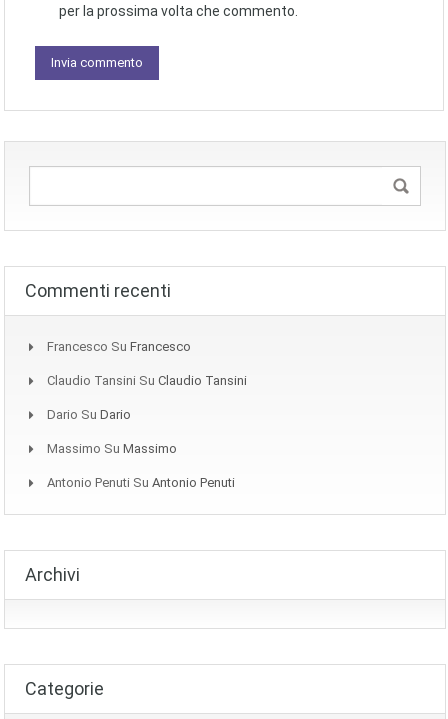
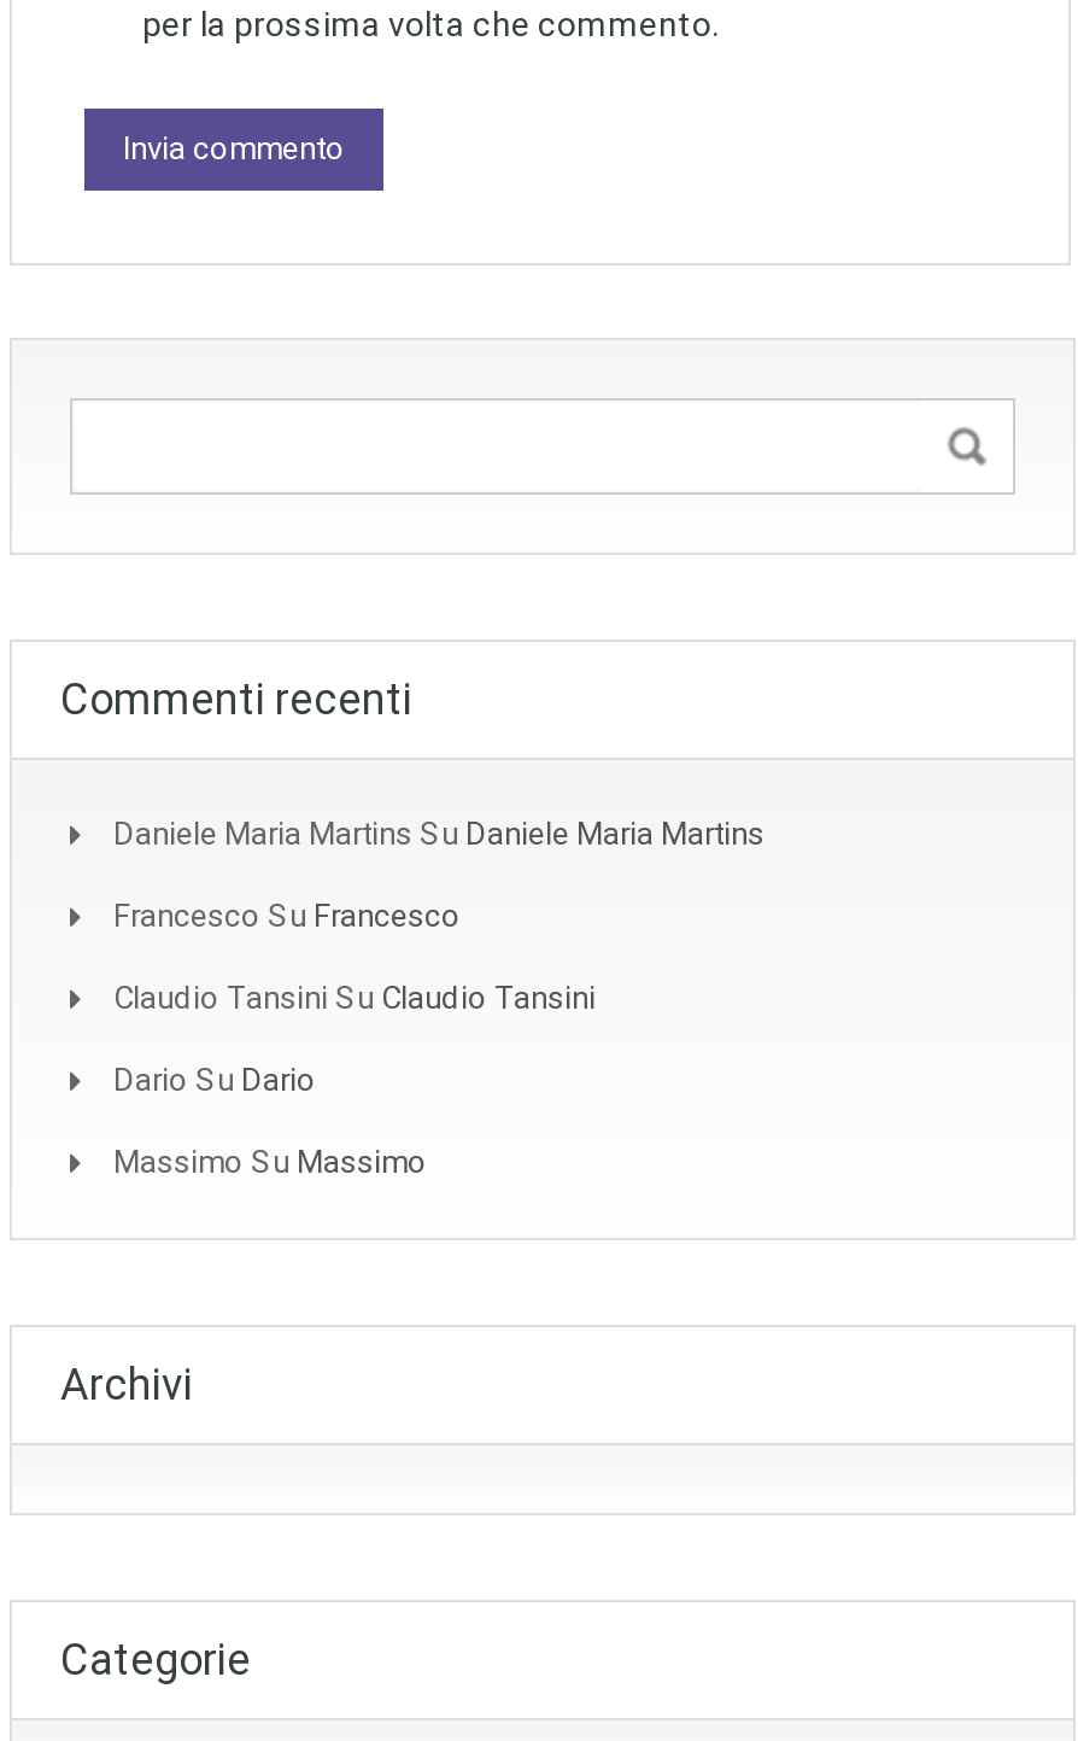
none -> [113,817,764,853] Daniele Maria Martins Su Daniele Maria Martins
moved [47,339,247,456] -> [113,899,596,1181]: Francesco Su Francesco | Claudio Tansini Su Claudio Tansini | Dario Su Dario | Massimo Su Massimo
[47,475,235,490] Antonio Penuti Su Antonio Penuti -> none

